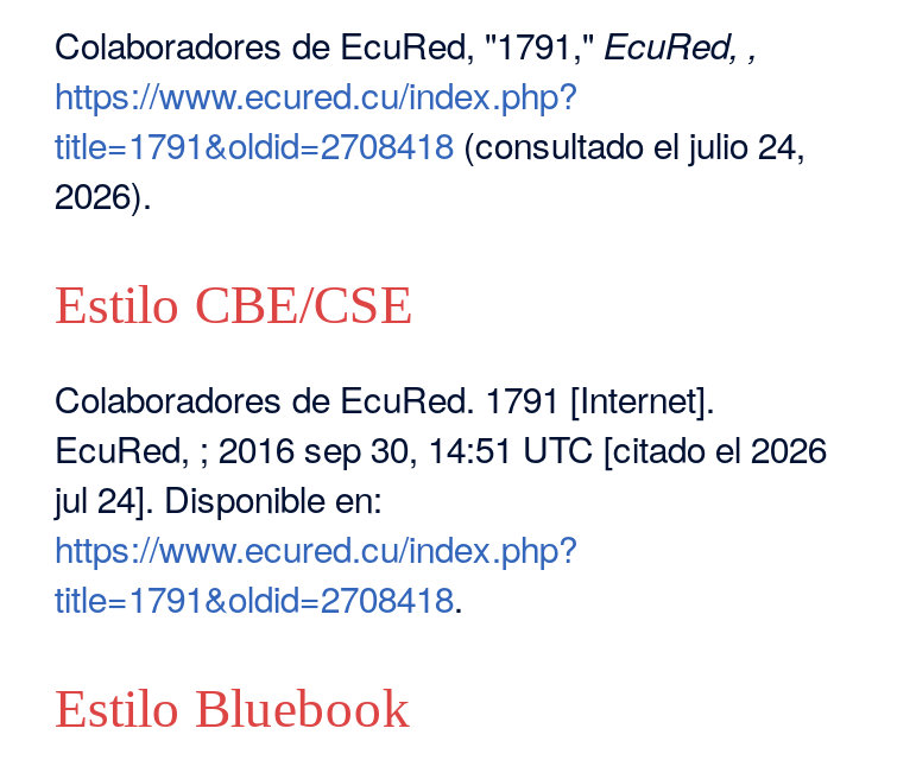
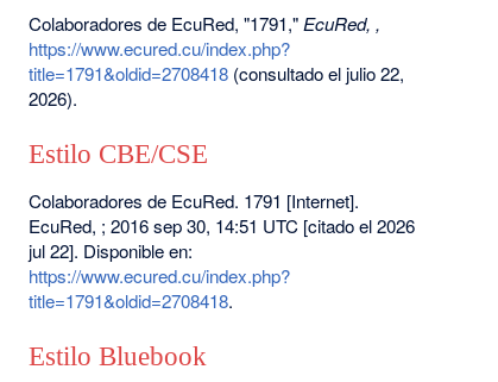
[54,120,805,170] title=1791&oldid=2708418 (consultado el julio 24, -> [29,61,405,86] title=1791&oldid=2708418 (consultado el julio 22,
[54,472,382,522] jul 24]. Disponible en: -> [29,238,193,263] jul 22]. Disponible en:

